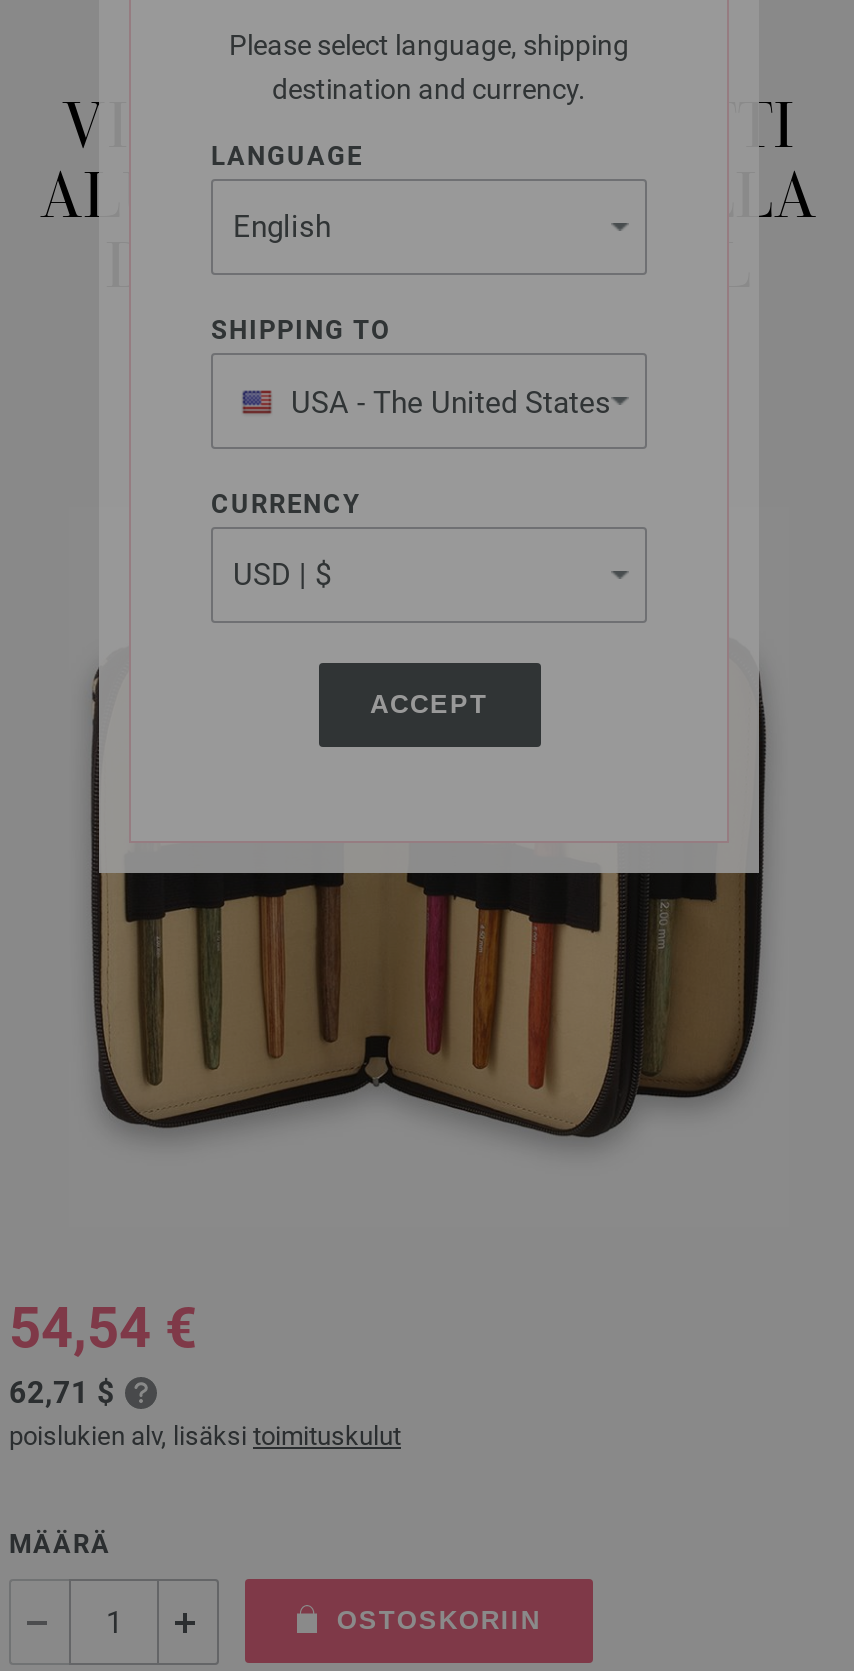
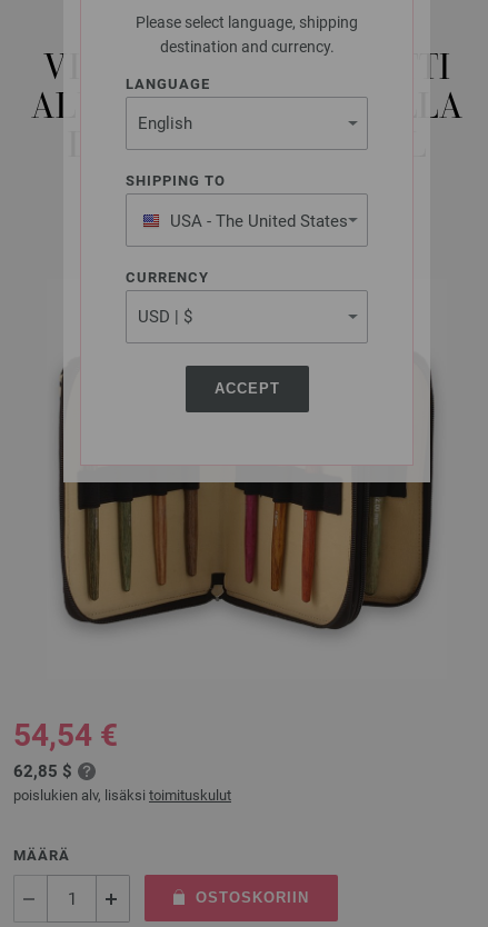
[9,1375,115,1411] 62,71 $ -> [13,761,72,781] 62,85 $

